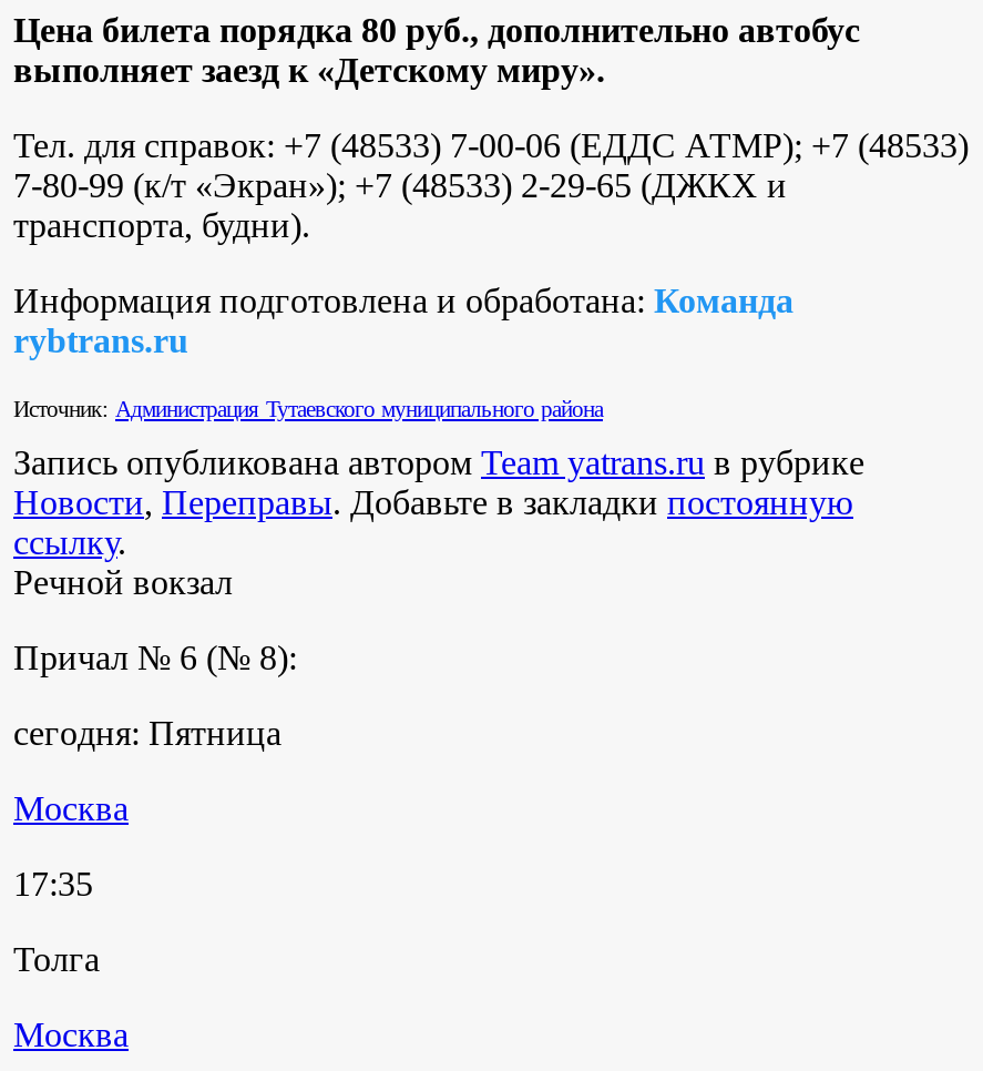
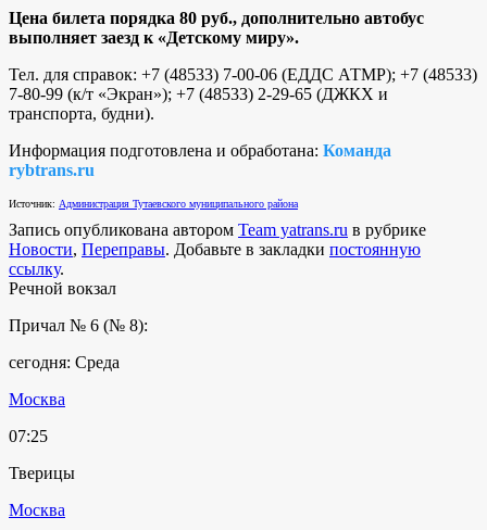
[13,715,281,752] сегодня: Пятница -> [9,353,120,372] сегодня: Среда
[13,865,93,903] 17:35 -> [9,427,48,446] 07:25
[13,941,100,979] Толга -> [9,464,75,483] Тверицы

